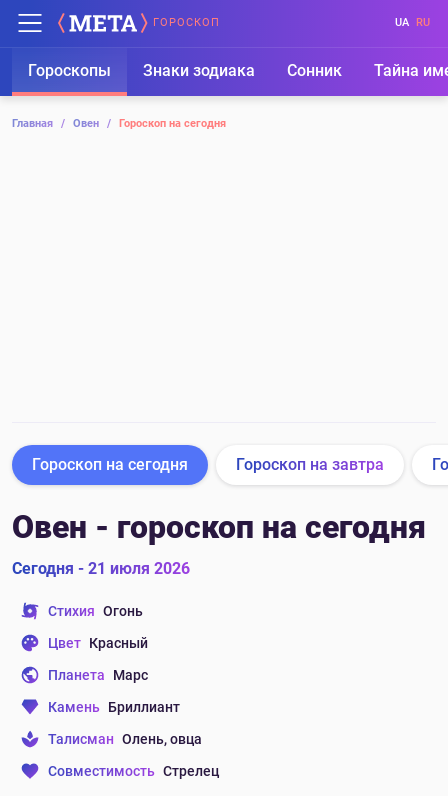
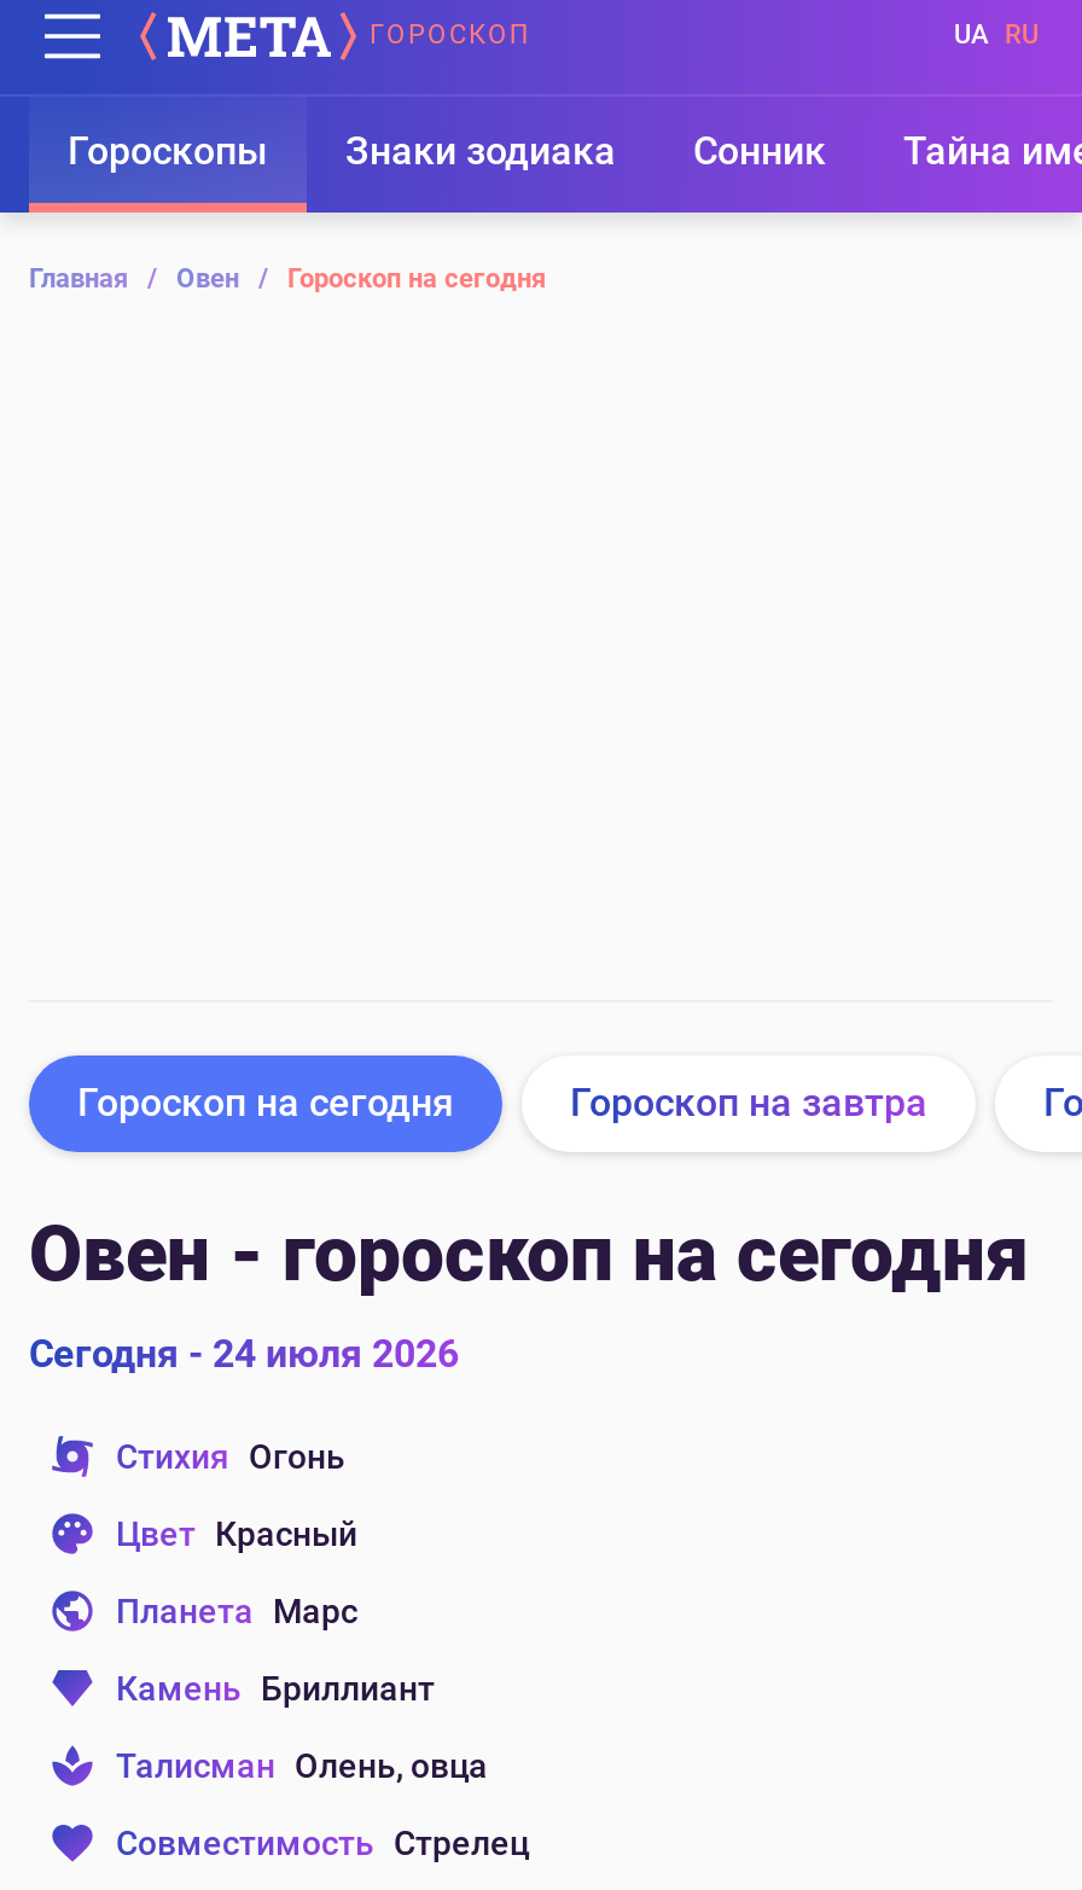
[12,559,190,578] Сегодня - 21 июля 2026 -> [29,1331,459,1377] Сегодня - 24 июля 2026

